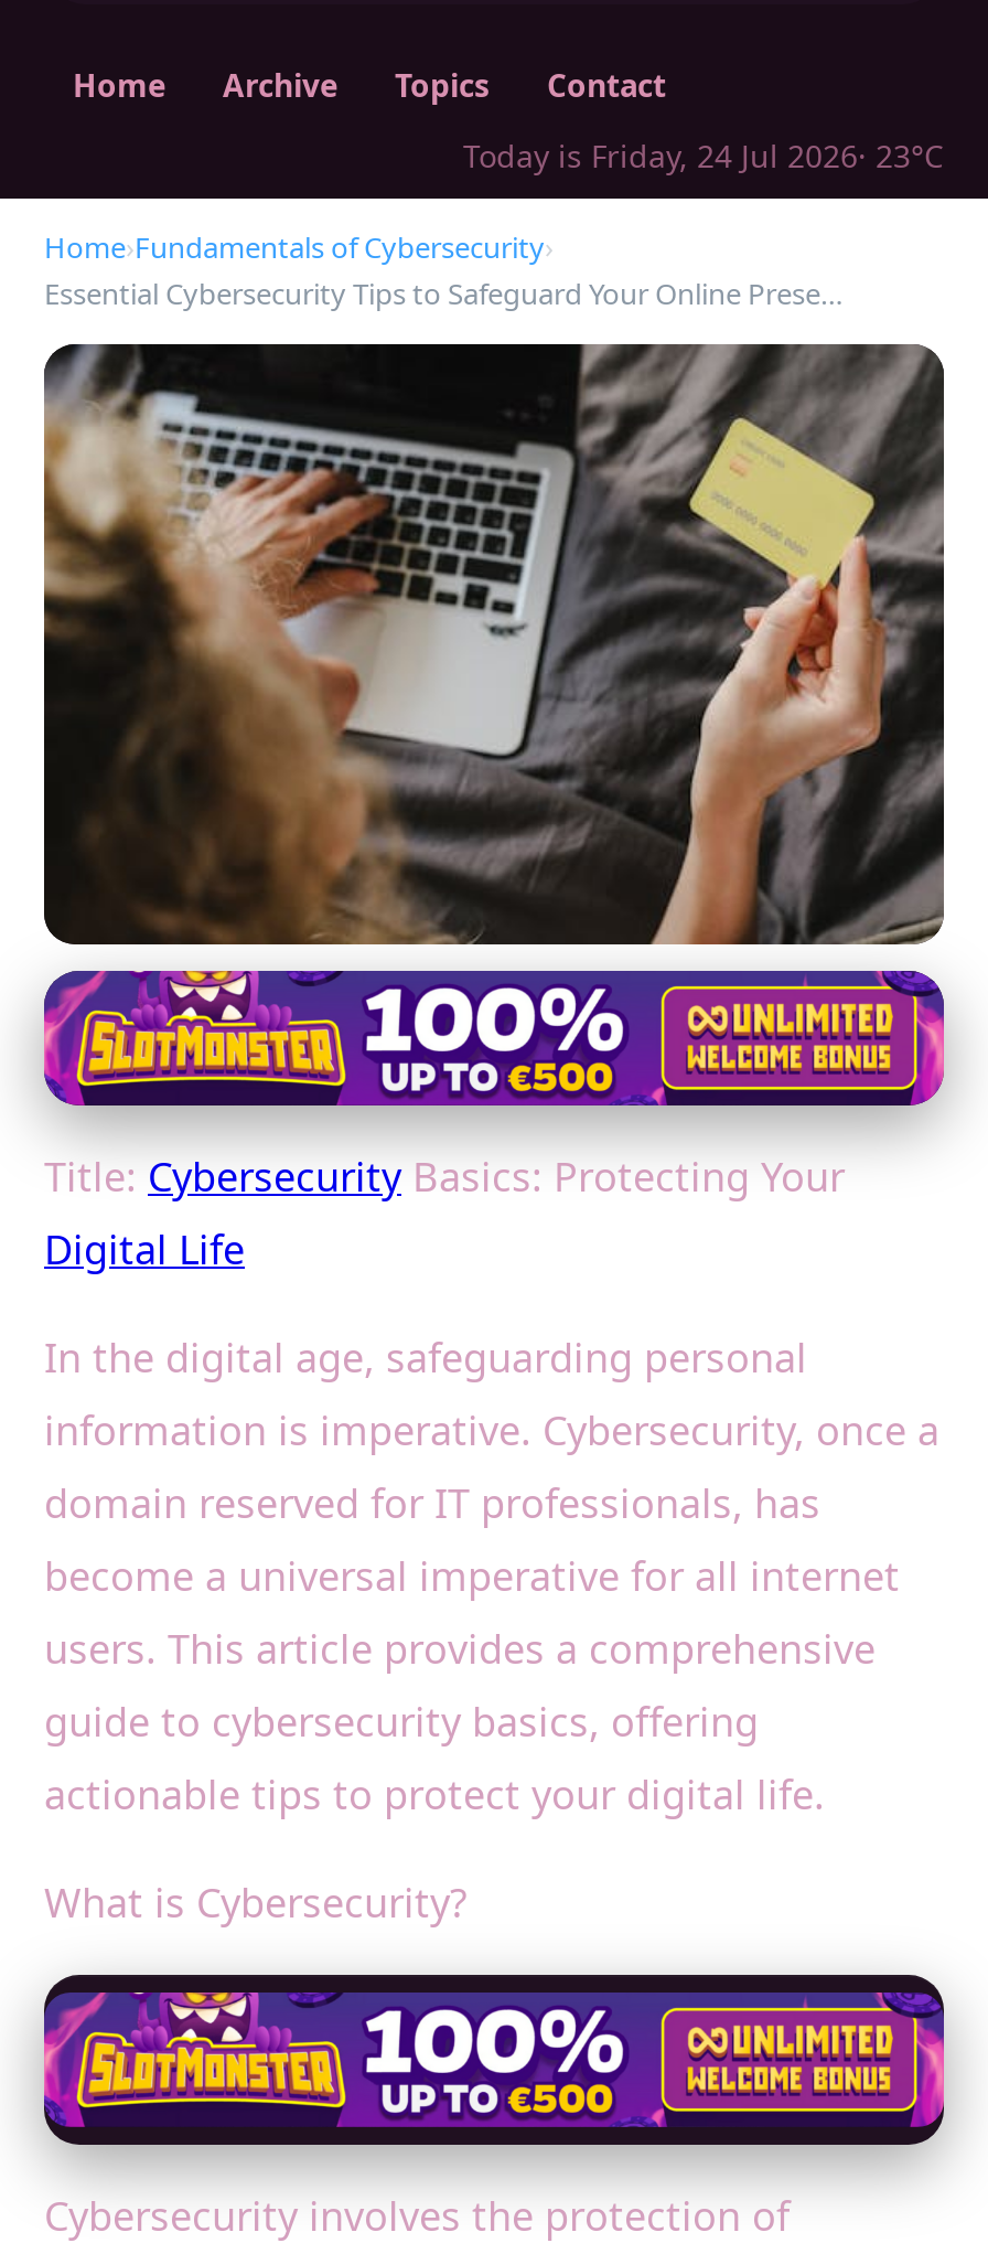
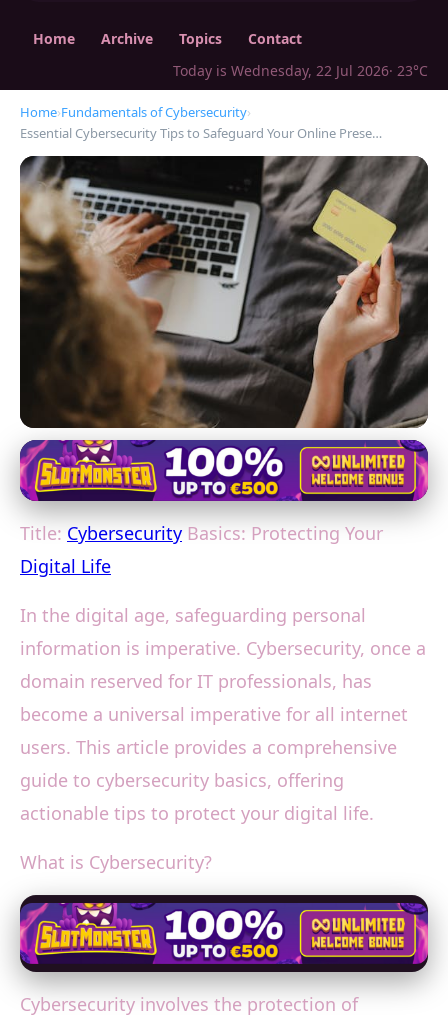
[463,135,944,177] Today is Friday, 24 Jul 2026 · 23°C -> [173,61,428,80] Today is Wednesday, 22 Jul 2026 · 23°C

